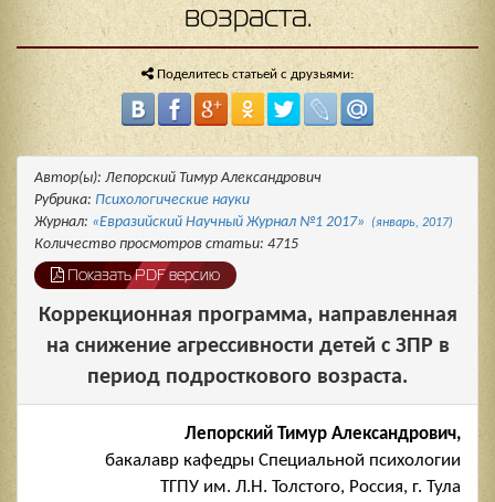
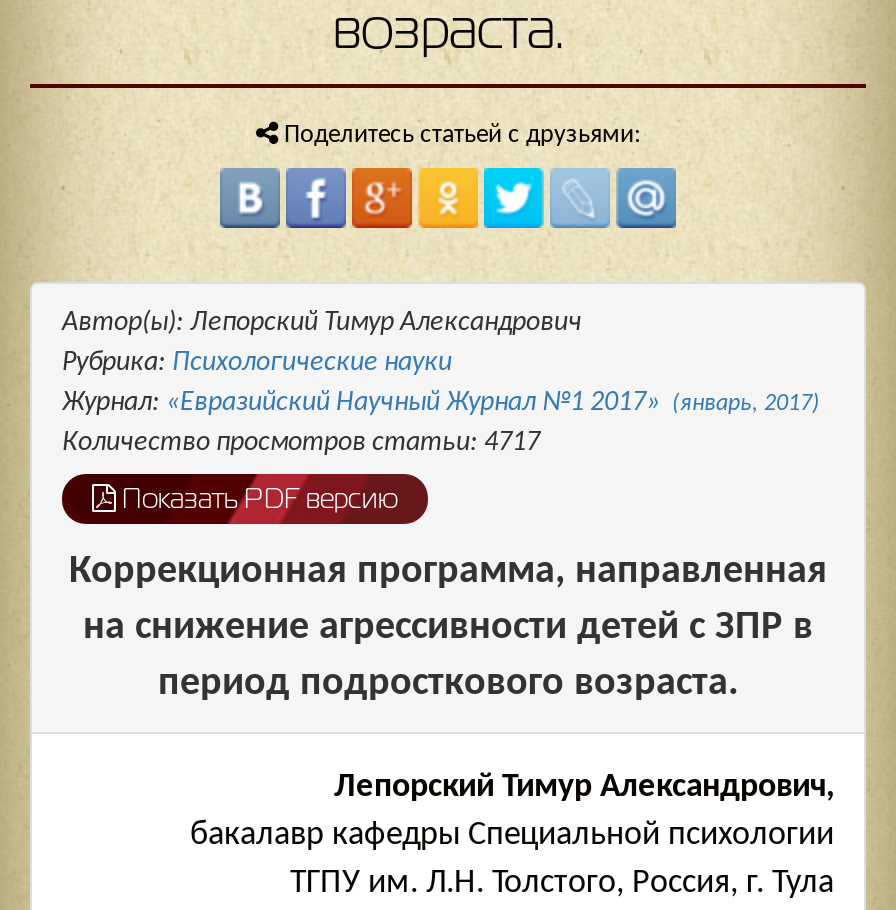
[34,236,298,253] Количество просмотров статьи: 4715 -> [62,428,540,458] Количество просмотров статьи: 4717

